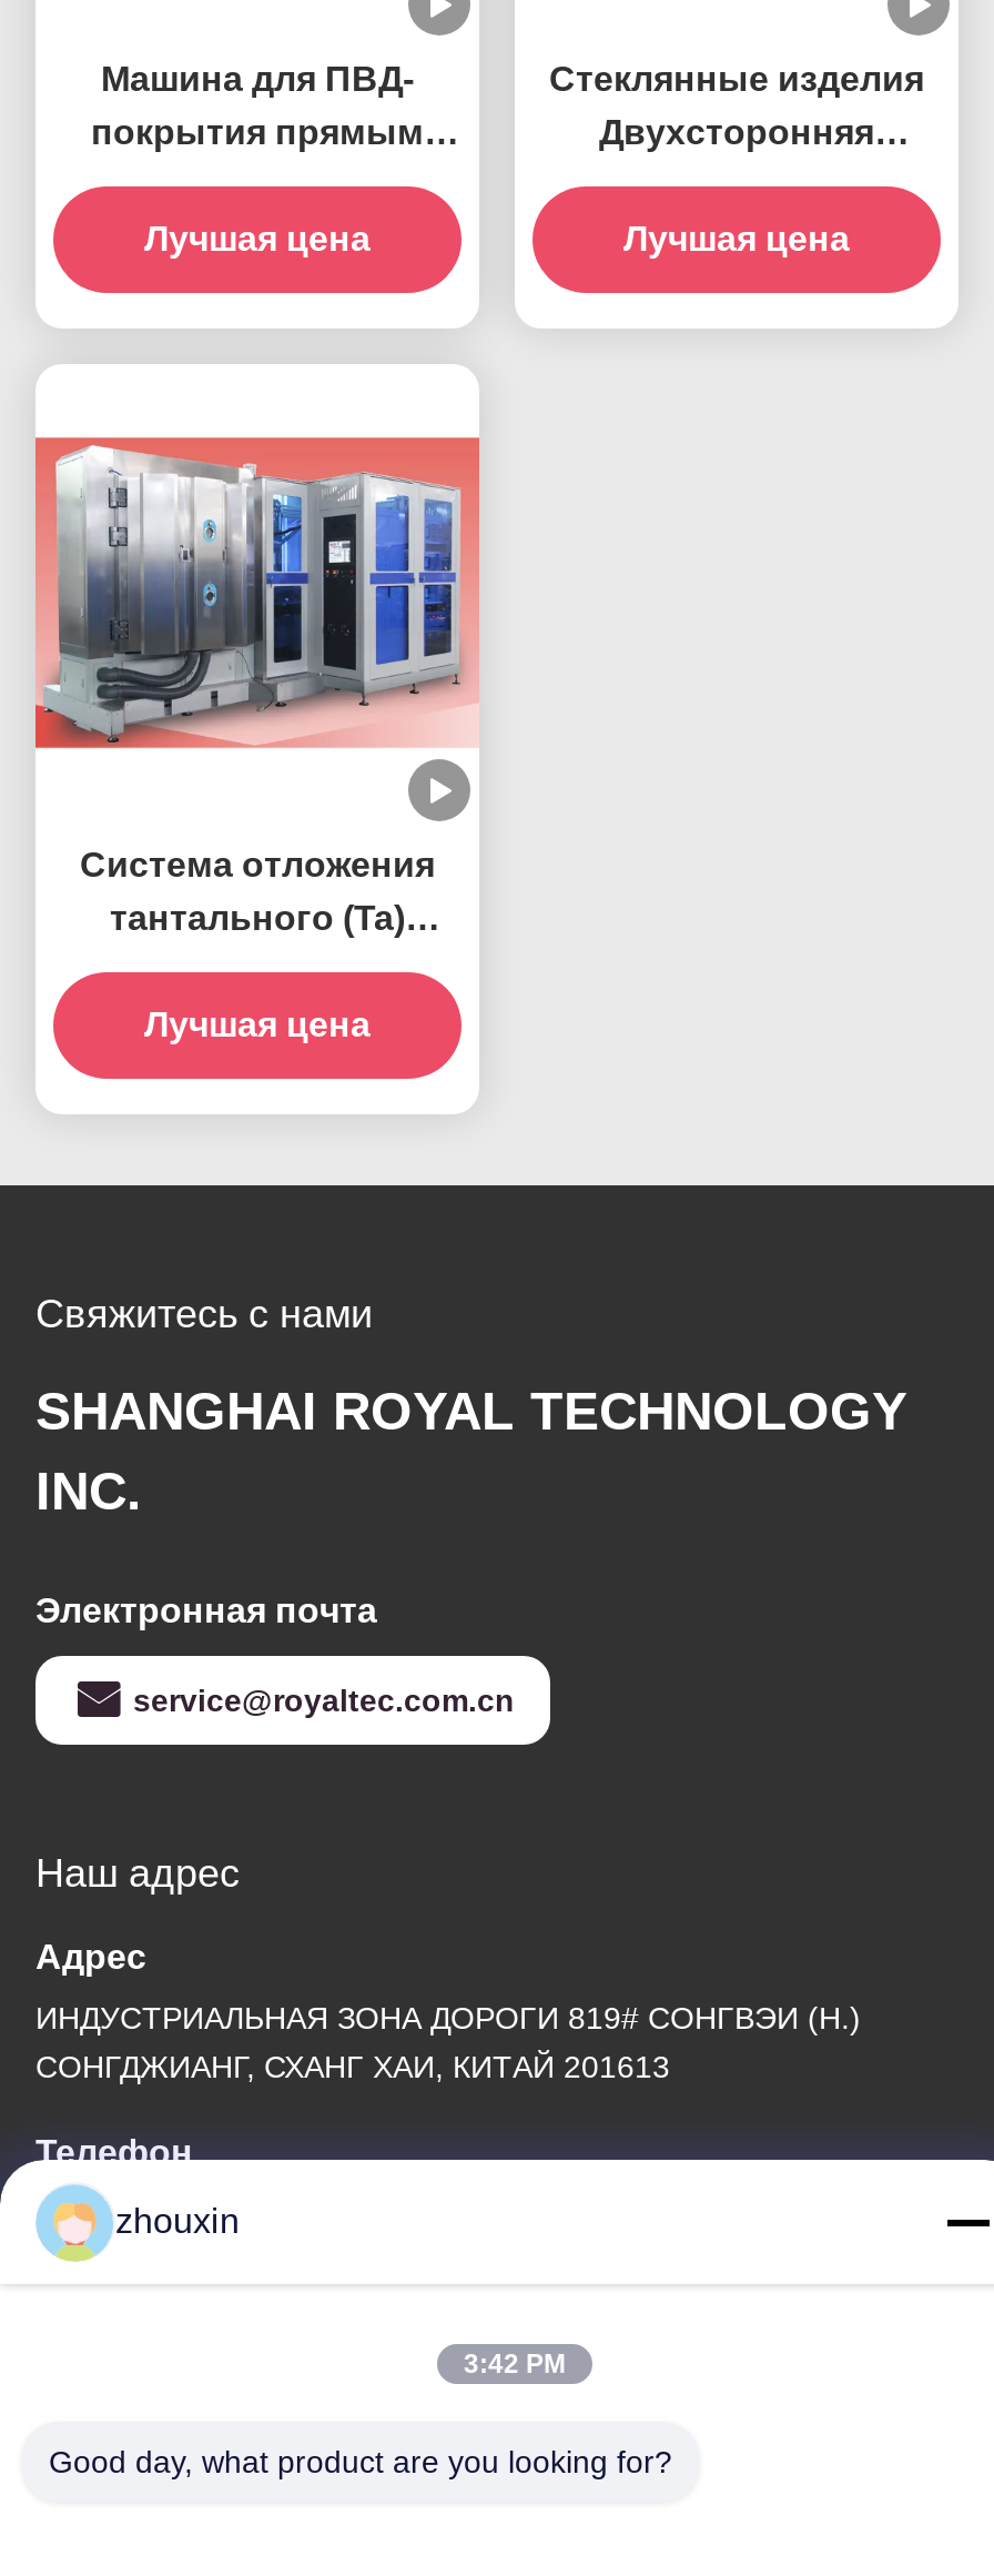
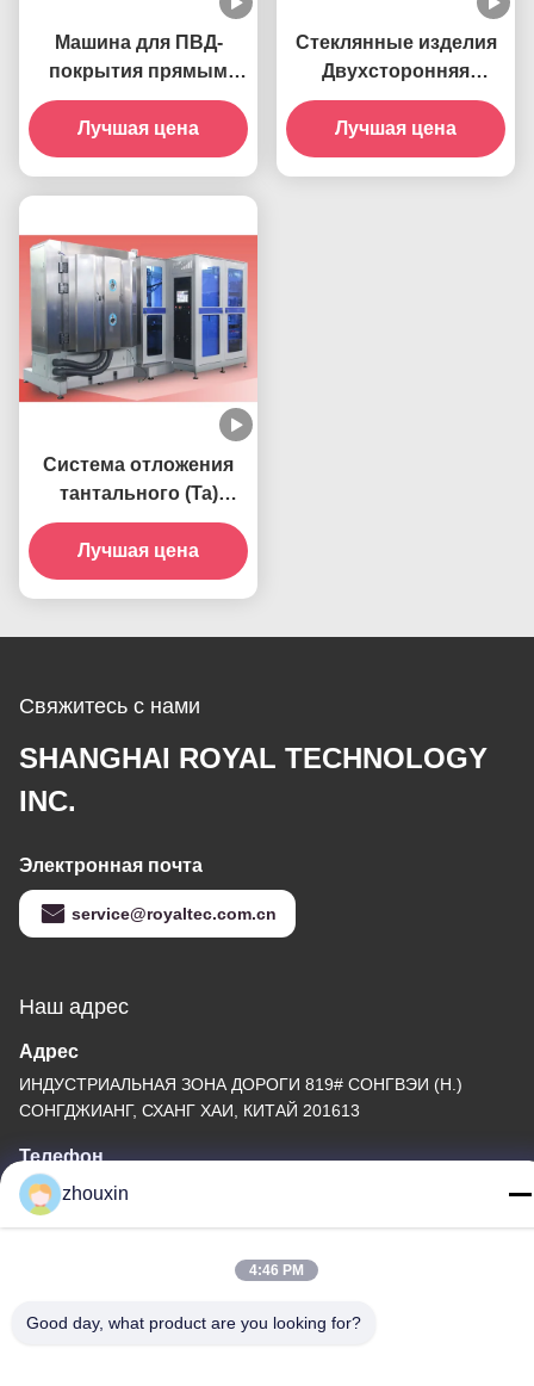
[464,2348,566,2380] 3:42 PM -> [249,1262,304,1279] 4:46 PM

